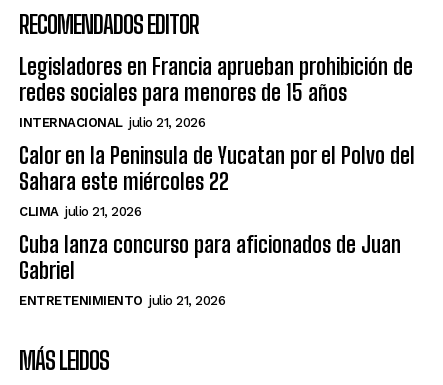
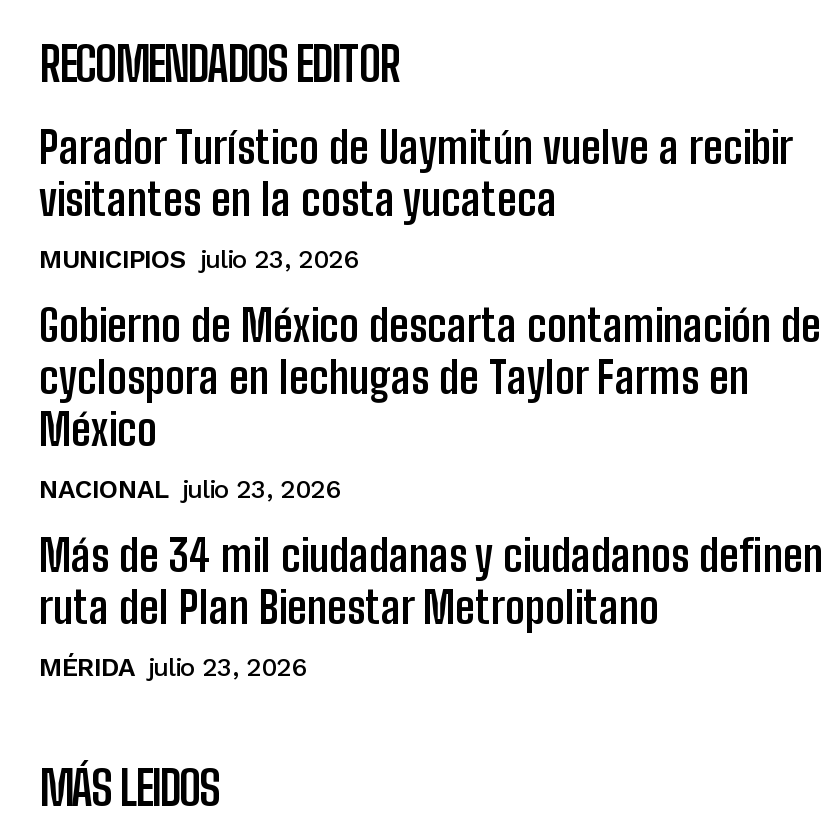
[19,53,415,308] Legisladores en Francia aprueban prohibición de | redes sociales para menores de 15 años | INTERNACIONAL julio 21, 2026 | Calor en la Peninsula de Yucatan por el Polvo del | Sahara este miércoles 22 | CLIMA julio 21, 2026 | Cuba lanza concurso para aficionados de Juan | Gabriel | ENTRETENIMIENTO julio 21, 2026 -> [39,120,823,682] Parador Turístico de Uaymitún vuelve a recibir | visitantes en la costa yucateca | MUNICIPIOS julio 23, 2026 | Gobierno de México descarta contaminación de | cyclospora en lechugas de Taylor Farms en | México | NACIONAL julio 23, 2026 | Más de 34 mil ciudadanas y ciudadanos definen | ruta del Plan Bienestar Metropolitano | MÉRIDA julio 23, 2026

